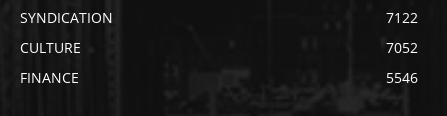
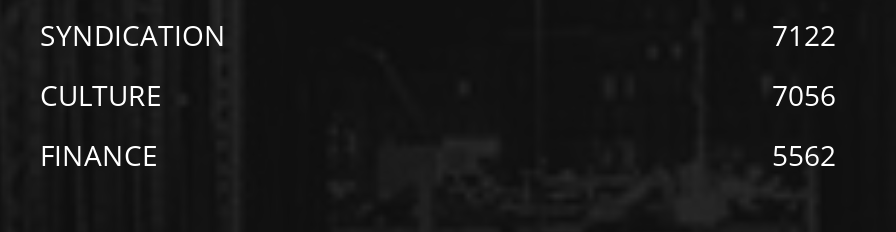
[386,38,418,57] 7052 -> [772,76,836,114] 7056
[386,68,418,87] 5546 -> [772,136,836,174] 5562

